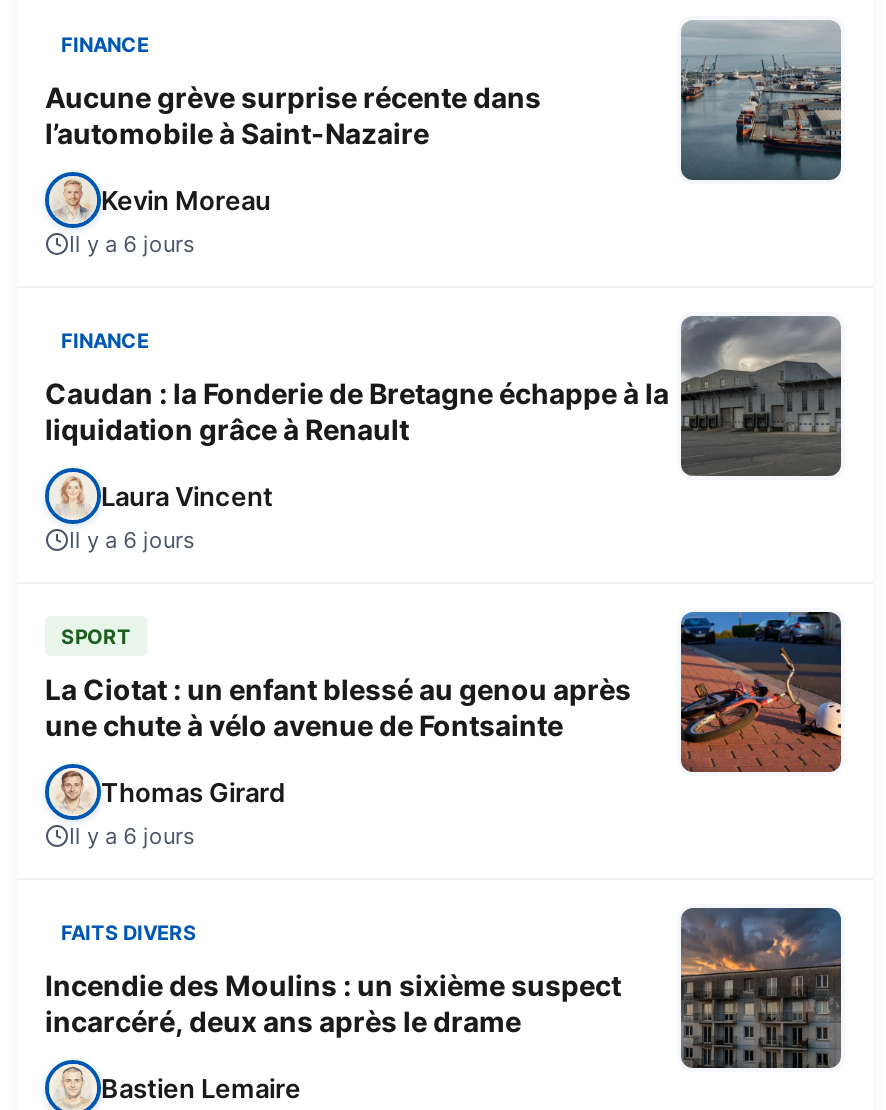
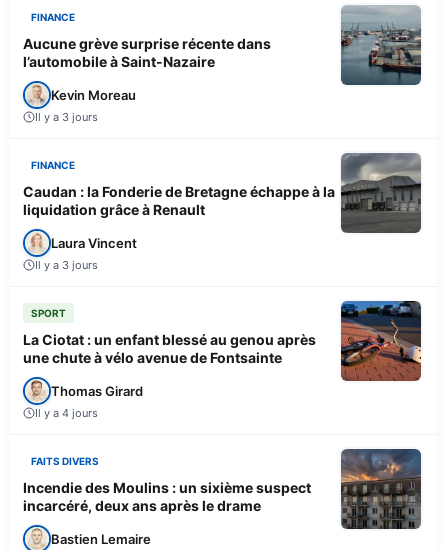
[69,229,195,257] Il y a 6 jours -> [35,110,98,124] Il y a 3 jours
[69,525,195,553] Il y a 6 jours -> [35,258,98,272] Il y a 3 jours
[69,821,195,849] Il y a 6 jours -> [35,406,98,420] Il y a 4 jours

